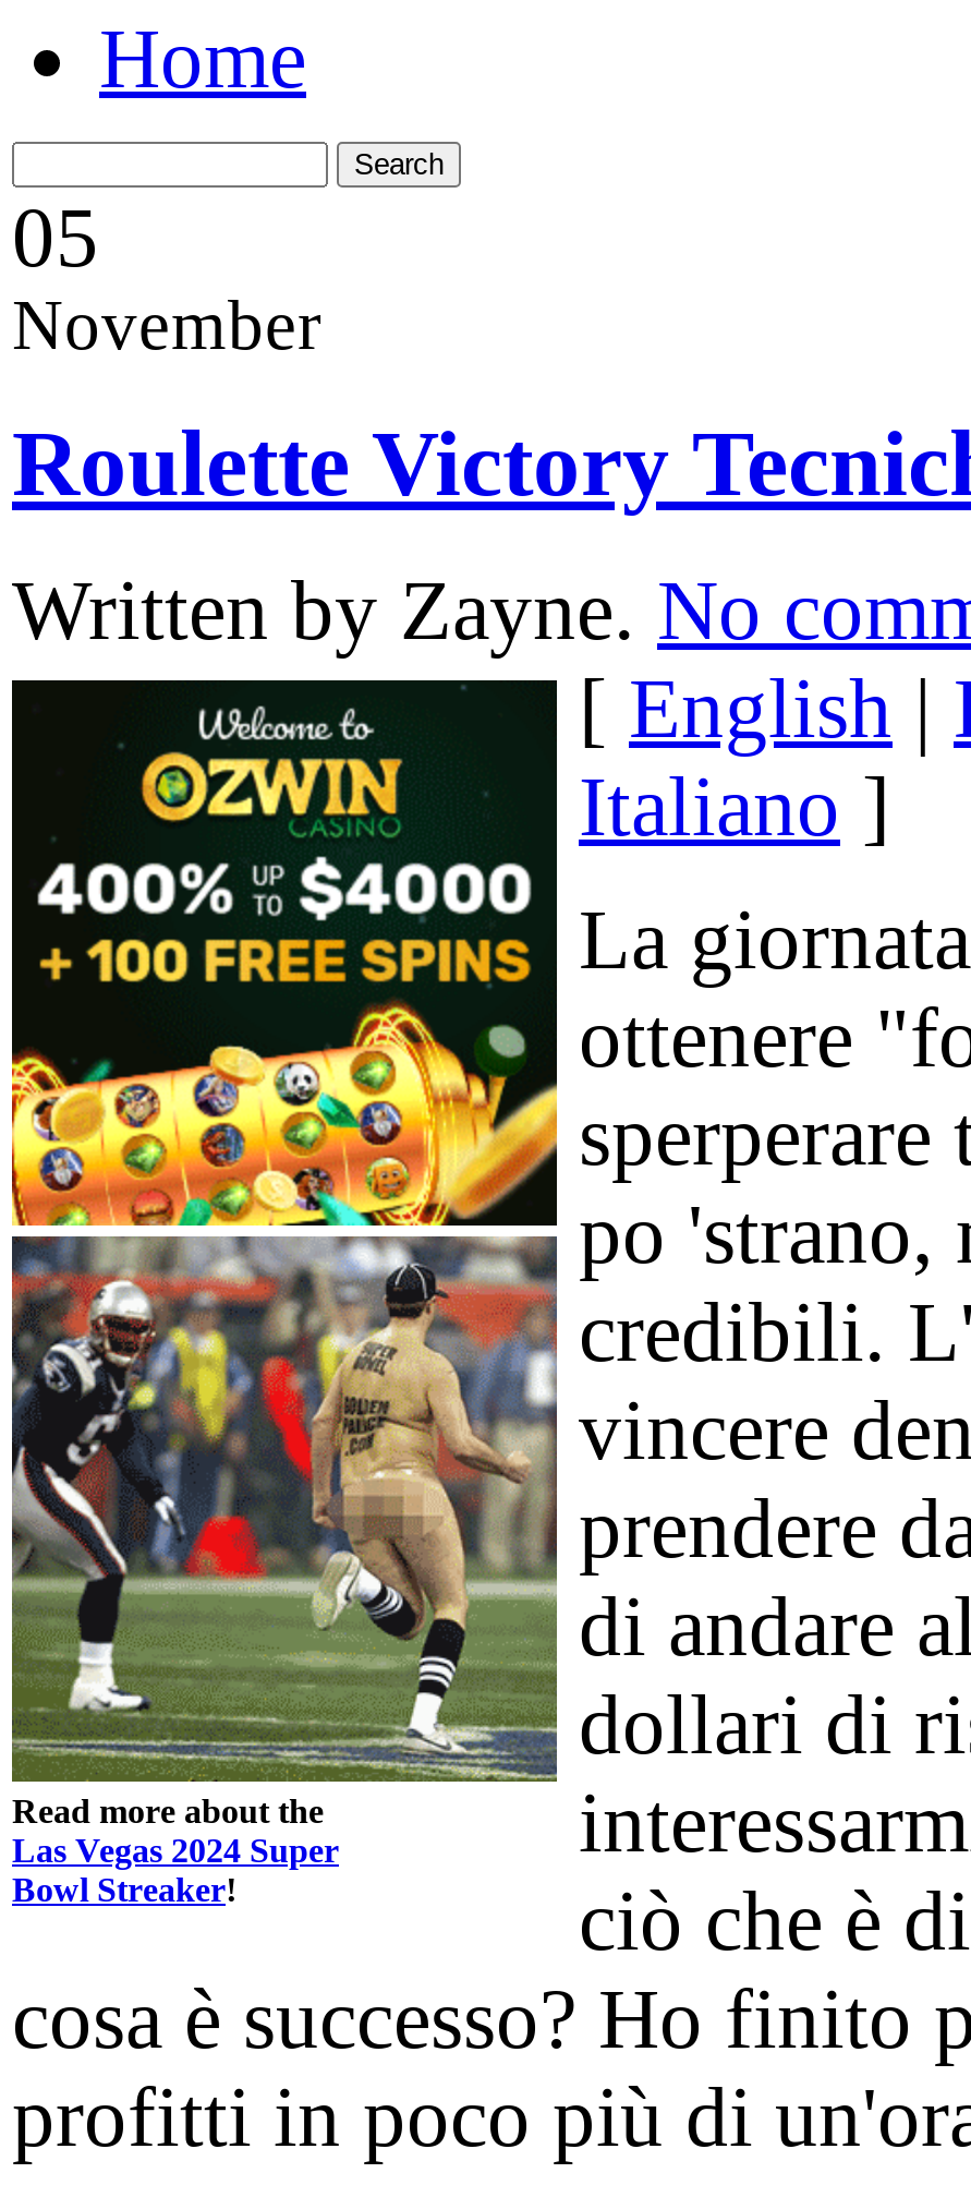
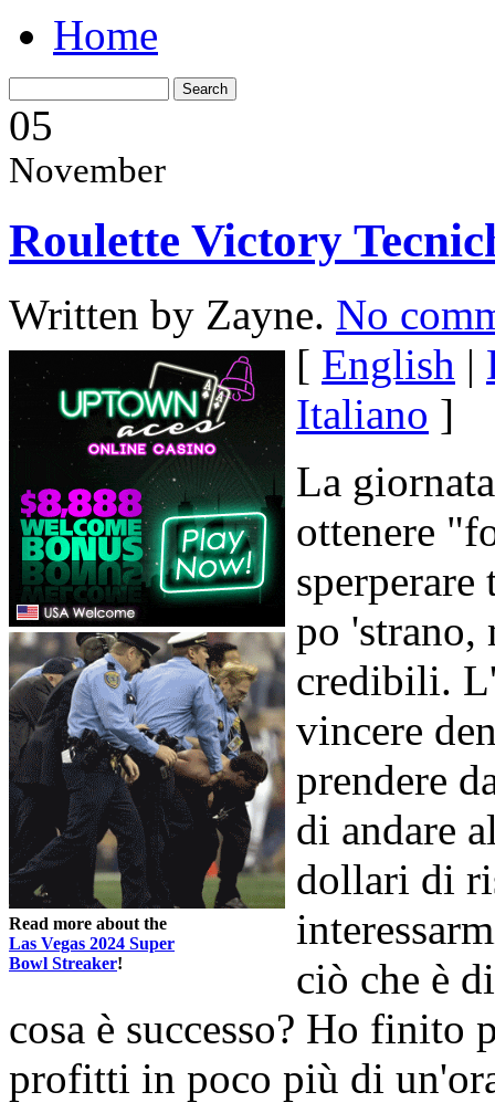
[10,687,559,1782] [image] -> [8,353,286,909] [image]

